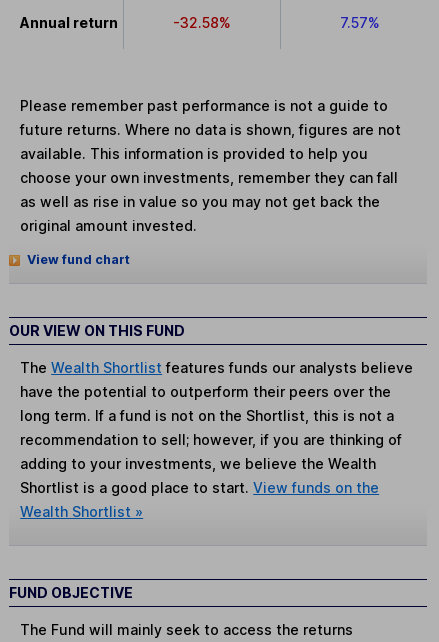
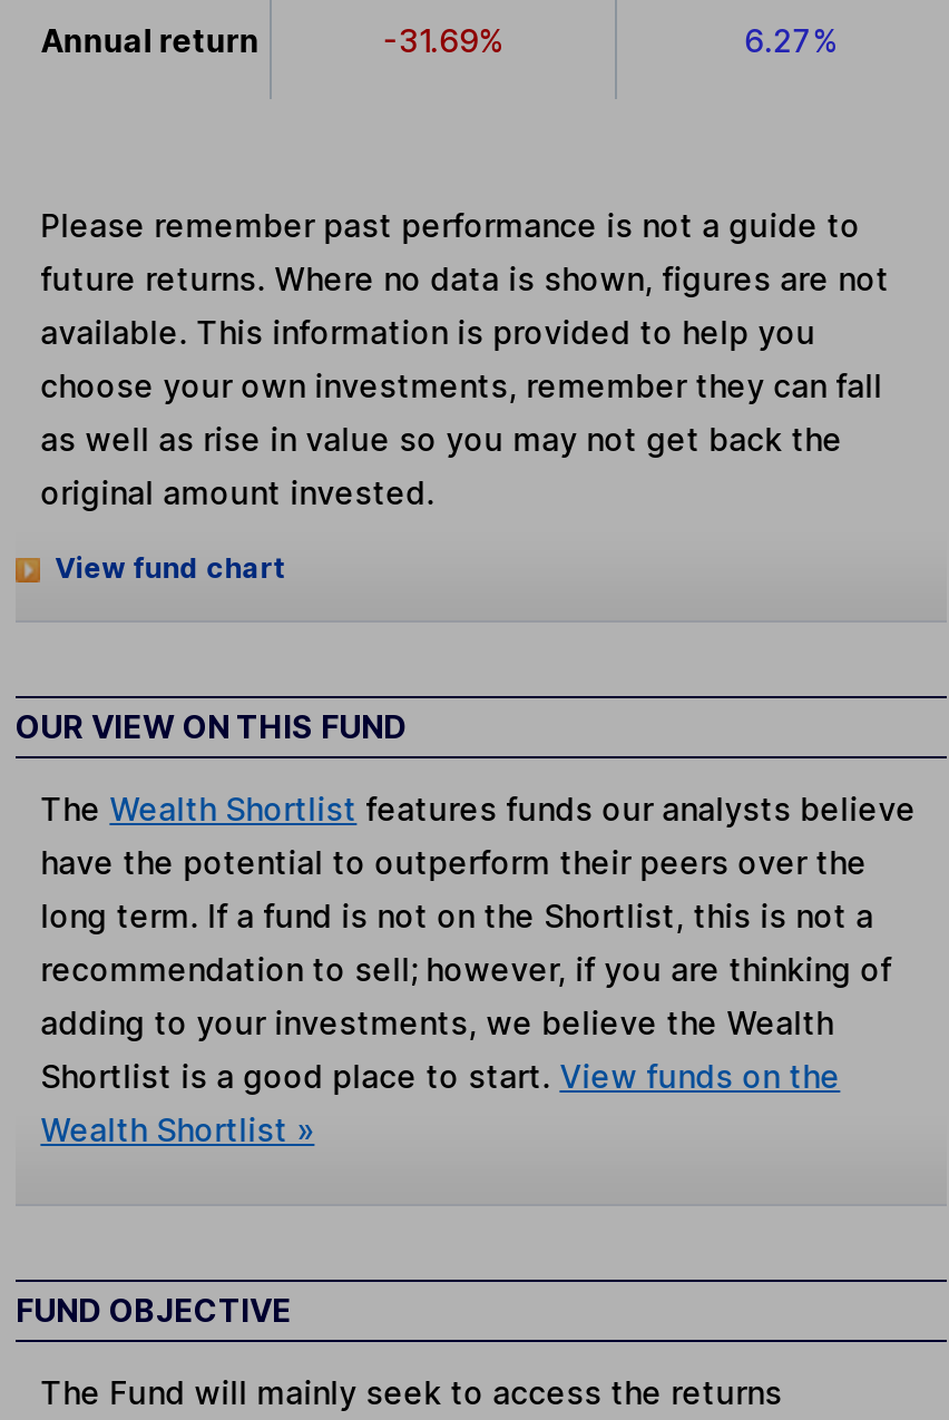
[173,13,231,30] -32.58% -> [383,20,505,58] -31.69%
[340,13,380,30] 7.57% -> [744,20,840,58] 6.27%

